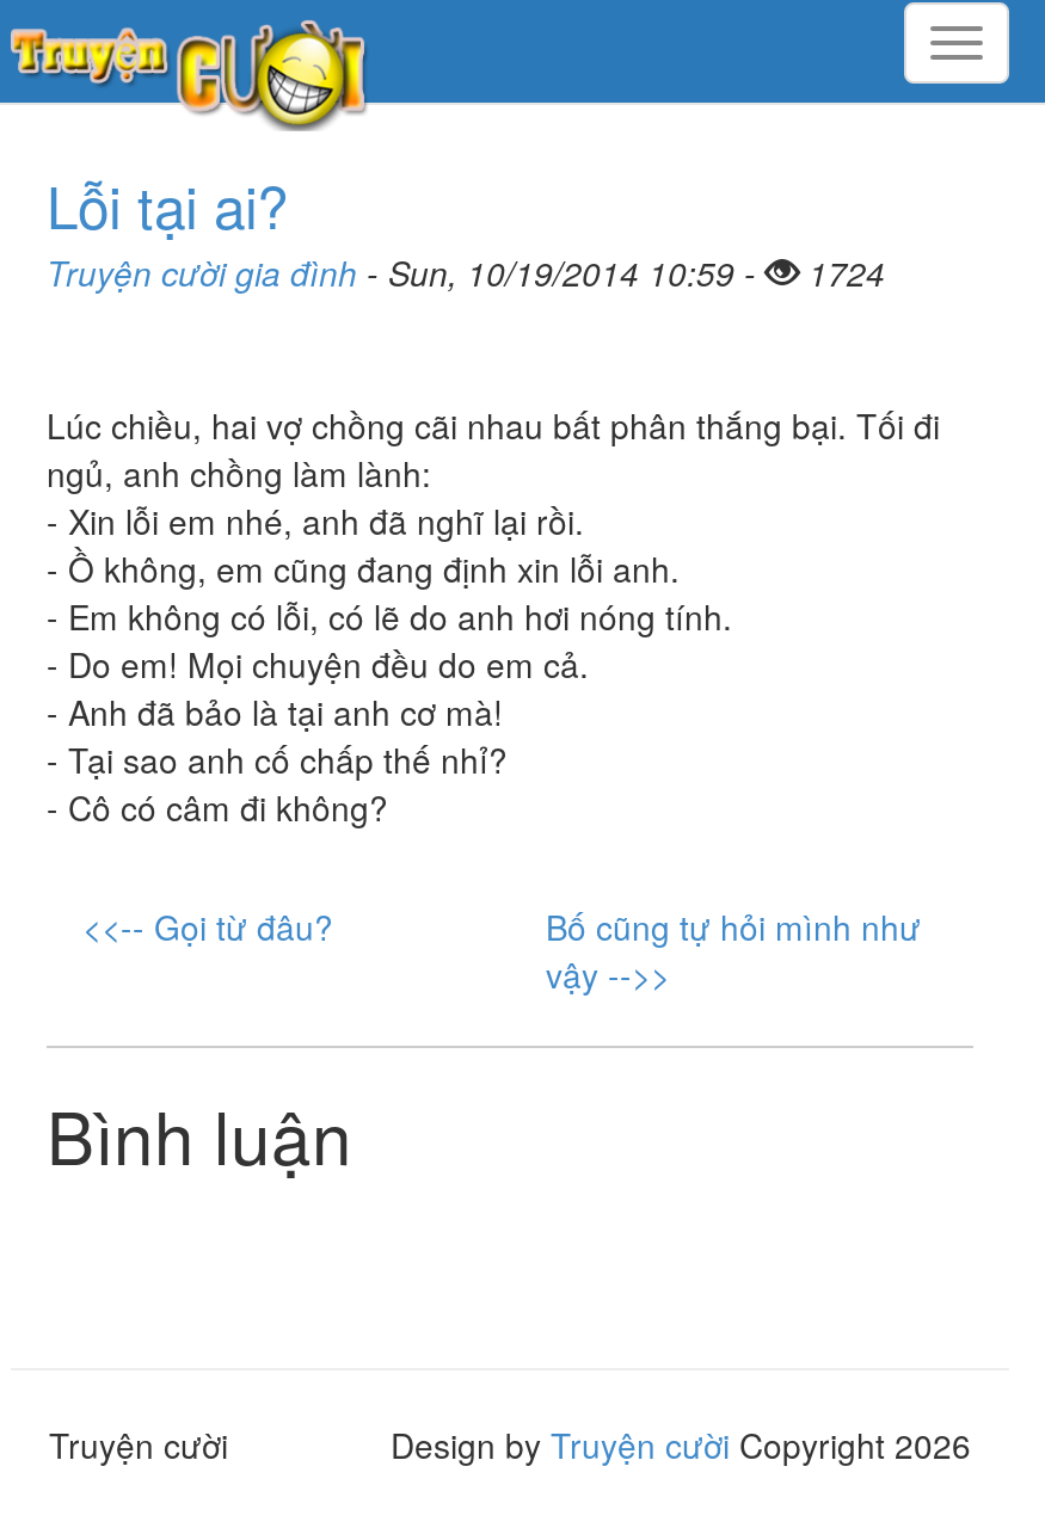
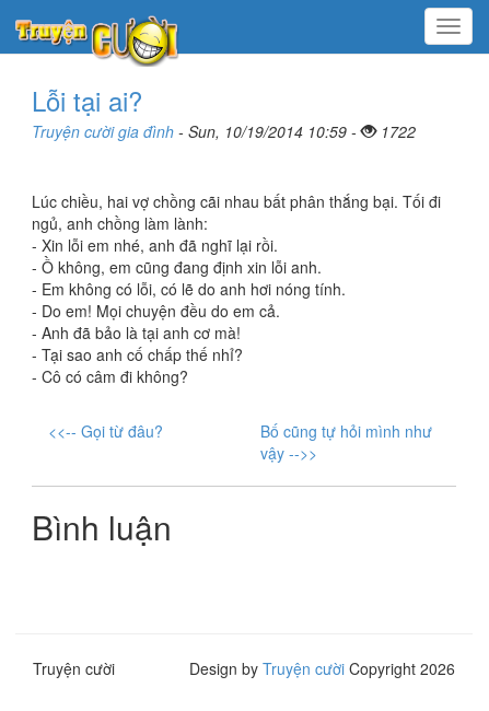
[47,248,885,296] Truyện cười gia đình - Sun, 10/19/2014 10:59 - 1724 -> [32,120,416,142] Truyện cười gia đình - Sun, 10/19/2014 10:59 - 1722

